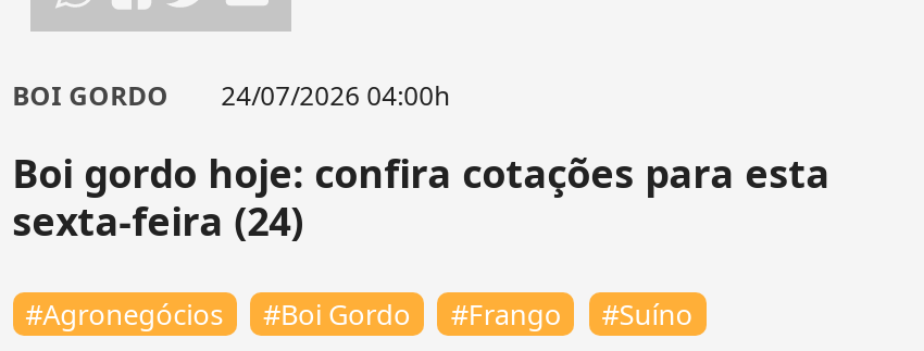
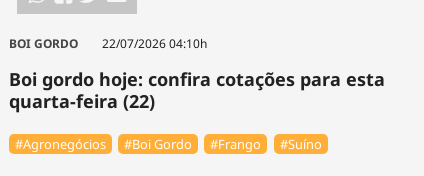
[12,76,449,113] BOI GORDO 24/07/2026 04:00h -> [9,35,207,52] BOI GORDO 22/07/2026 04:10h
[12,193,304,246] sexta-feira (24) -> [9,89,155,113] quarta-feira (22)

